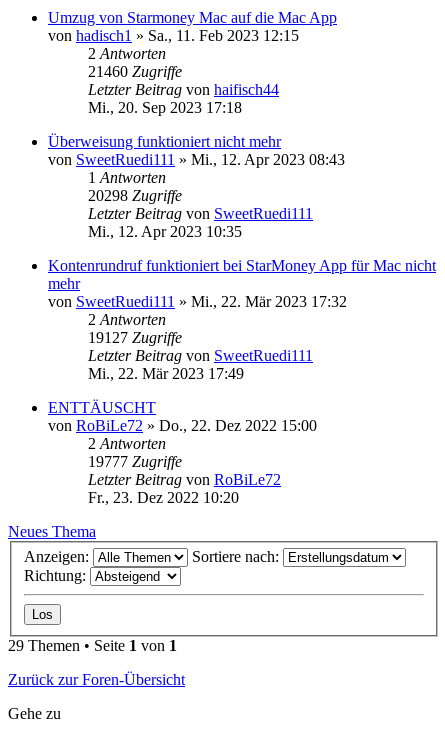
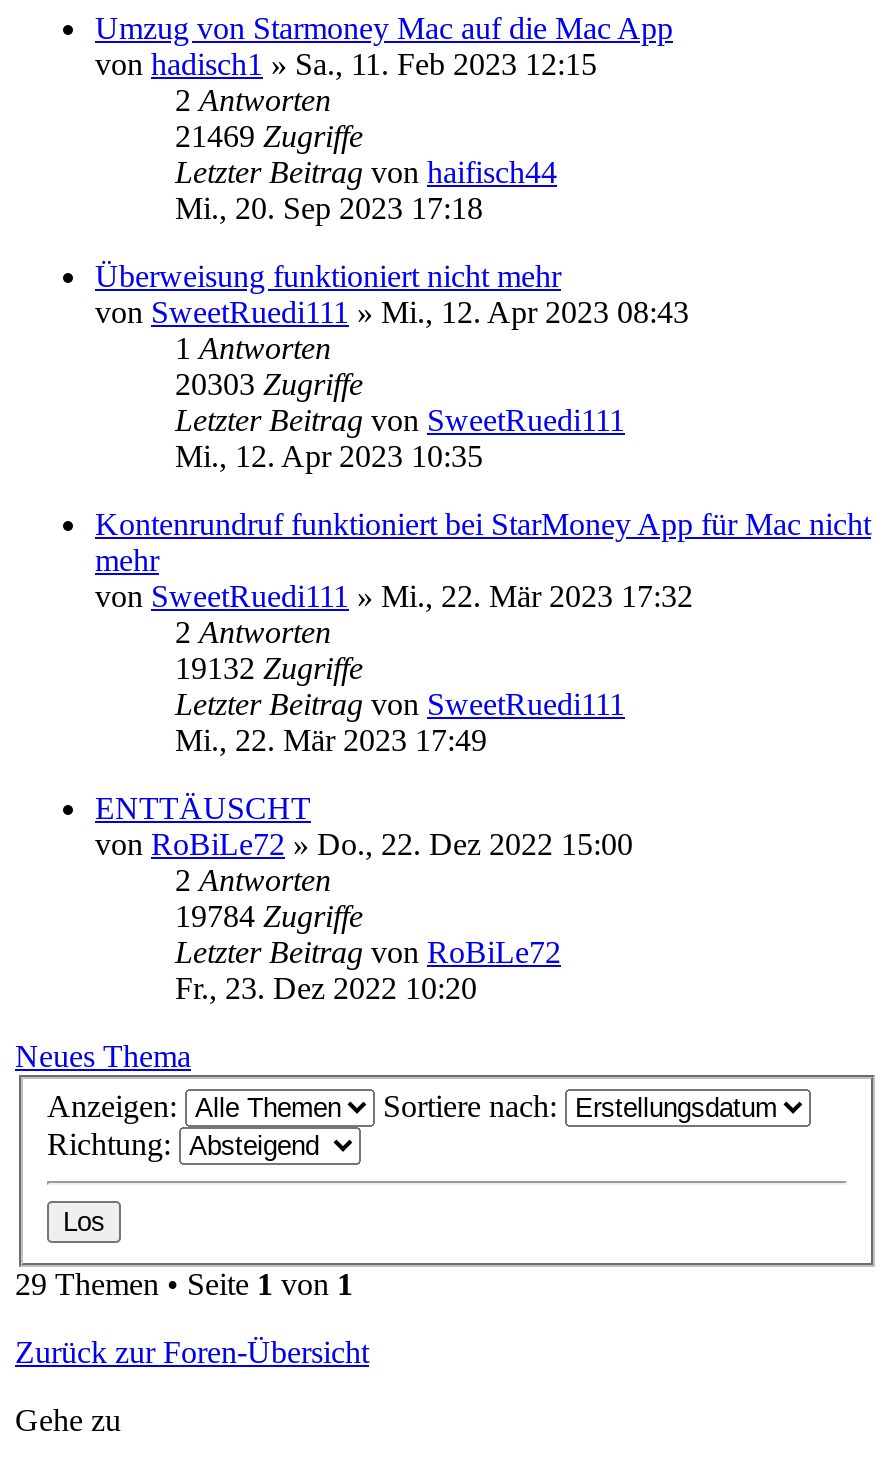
[88,63,182,80] 21460 Zugriffe -> [175,119,363,153] 21469 Zugriffe
[88,187,182,204] 20298 Zugriffe -> [175,367,363,401] 20303 Zugriffe
[88,329,182,346] 19127 Zugriffe -> [175,651,363,685] 19132 Zugriffe
[88,453,182,470] 19777 Zugriffe -> [175,899,363,933] 19784 Zugriffe

